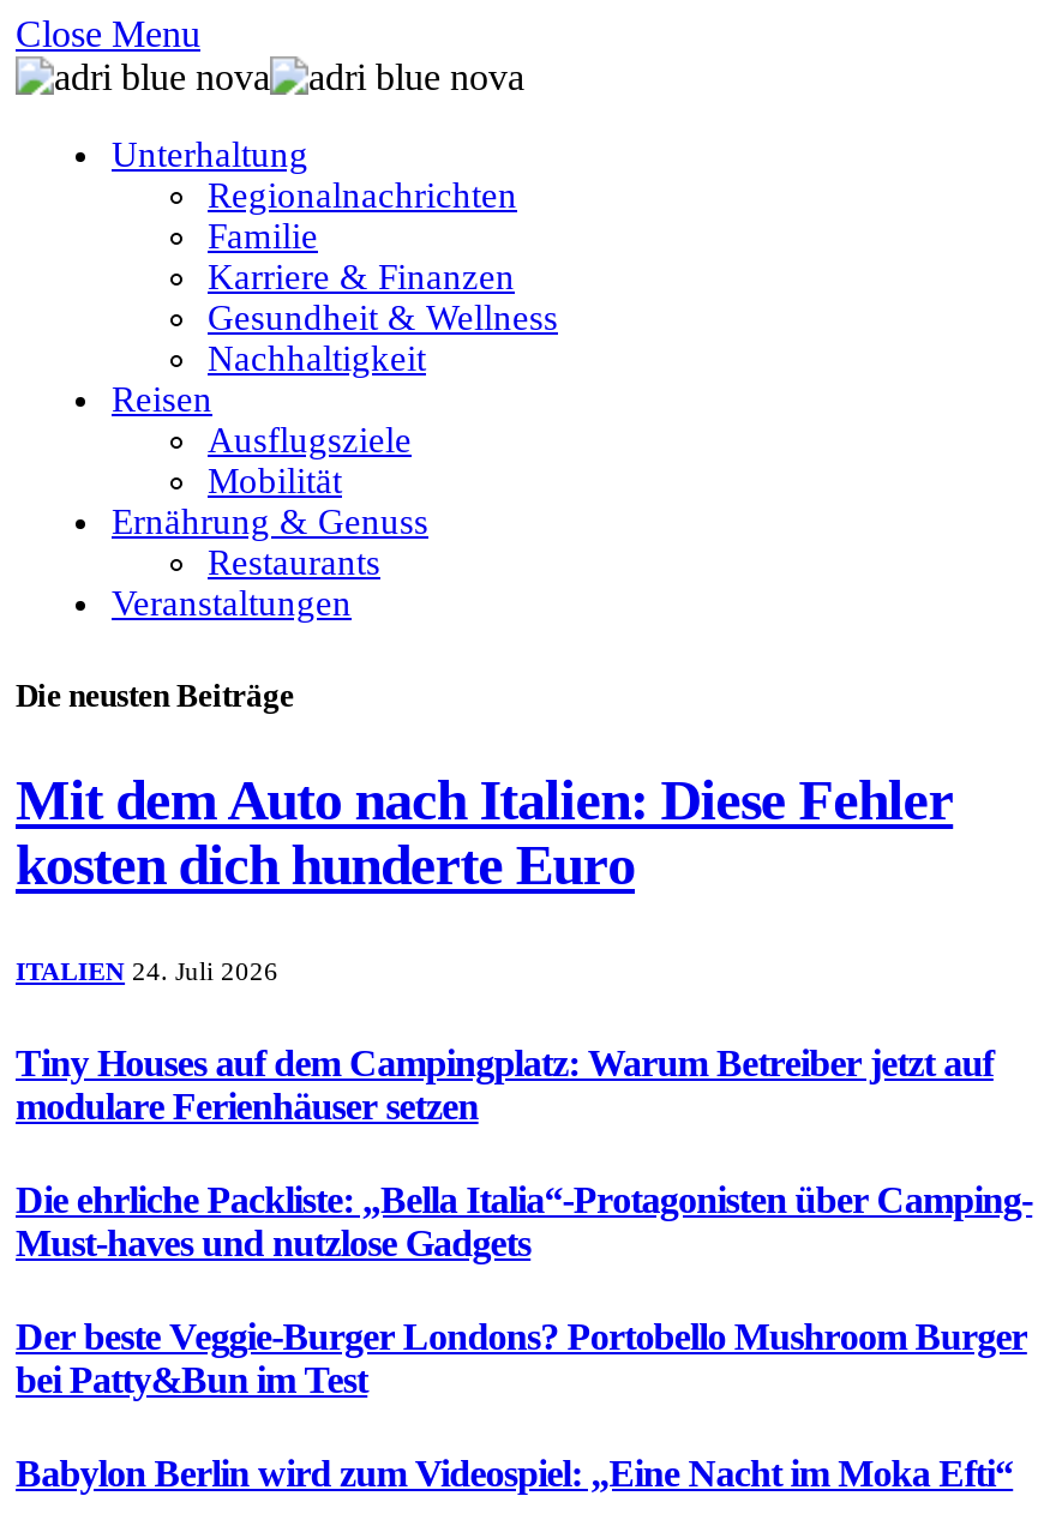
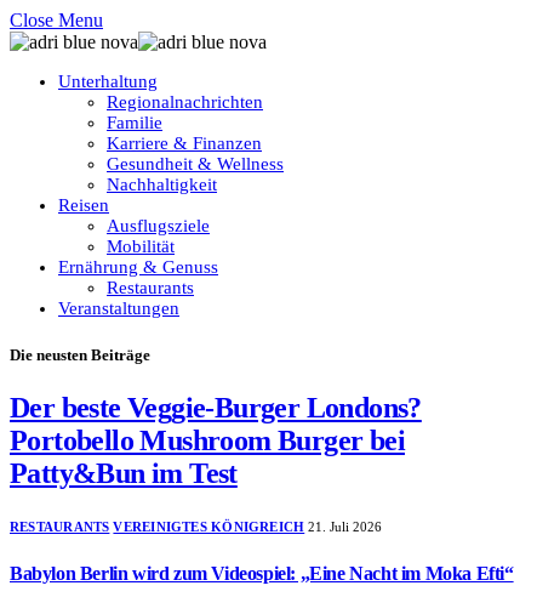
[16,770,1032,1400] Mit dem Auto nach Italien: Diese Fehler | kosten dich hunderte Euro | ITALIEN 24. Juli 2026 | Tiny Houses auf dem Campingplatz: Warum Betreiber jetzt auf | modulare Ferienhäuser setzen | Die ehrliche Packliste: „Bella Italia“-Protagonisten über Camping- | Must-haves und nutzlose Gadgets | Der beste Veggie-Burger Londons? Portobello Mushroom Burger | bei Patty&Bun im Test -> [10,392,422,534] Der beste Veggie-Burger Londons? | Portobello Mushroom Burger bei | Patty&Bun im Test | RESTAURANTS VEREINIGTES KÖNIGREICH 21. Juli 2026

